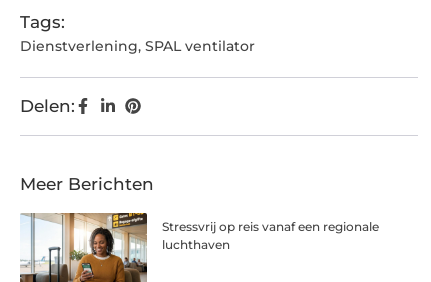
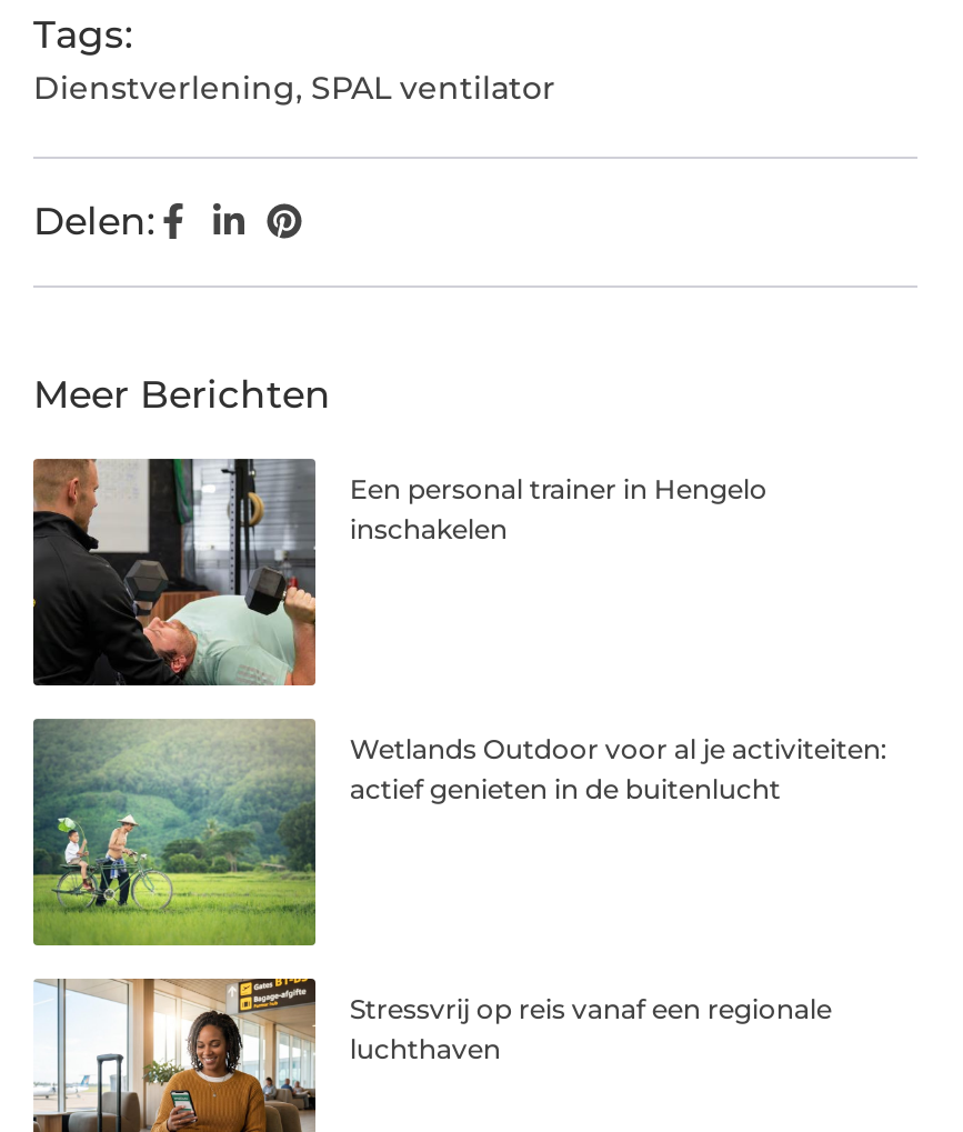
none -> [31,457,767,688] [image] | Een personal trainer in Hengelo | inschakelen
none -> [33,717,887,948] [image] | Wetlands Outdoor voor al je activiteiten: | actief genieten in de buitenlucht

